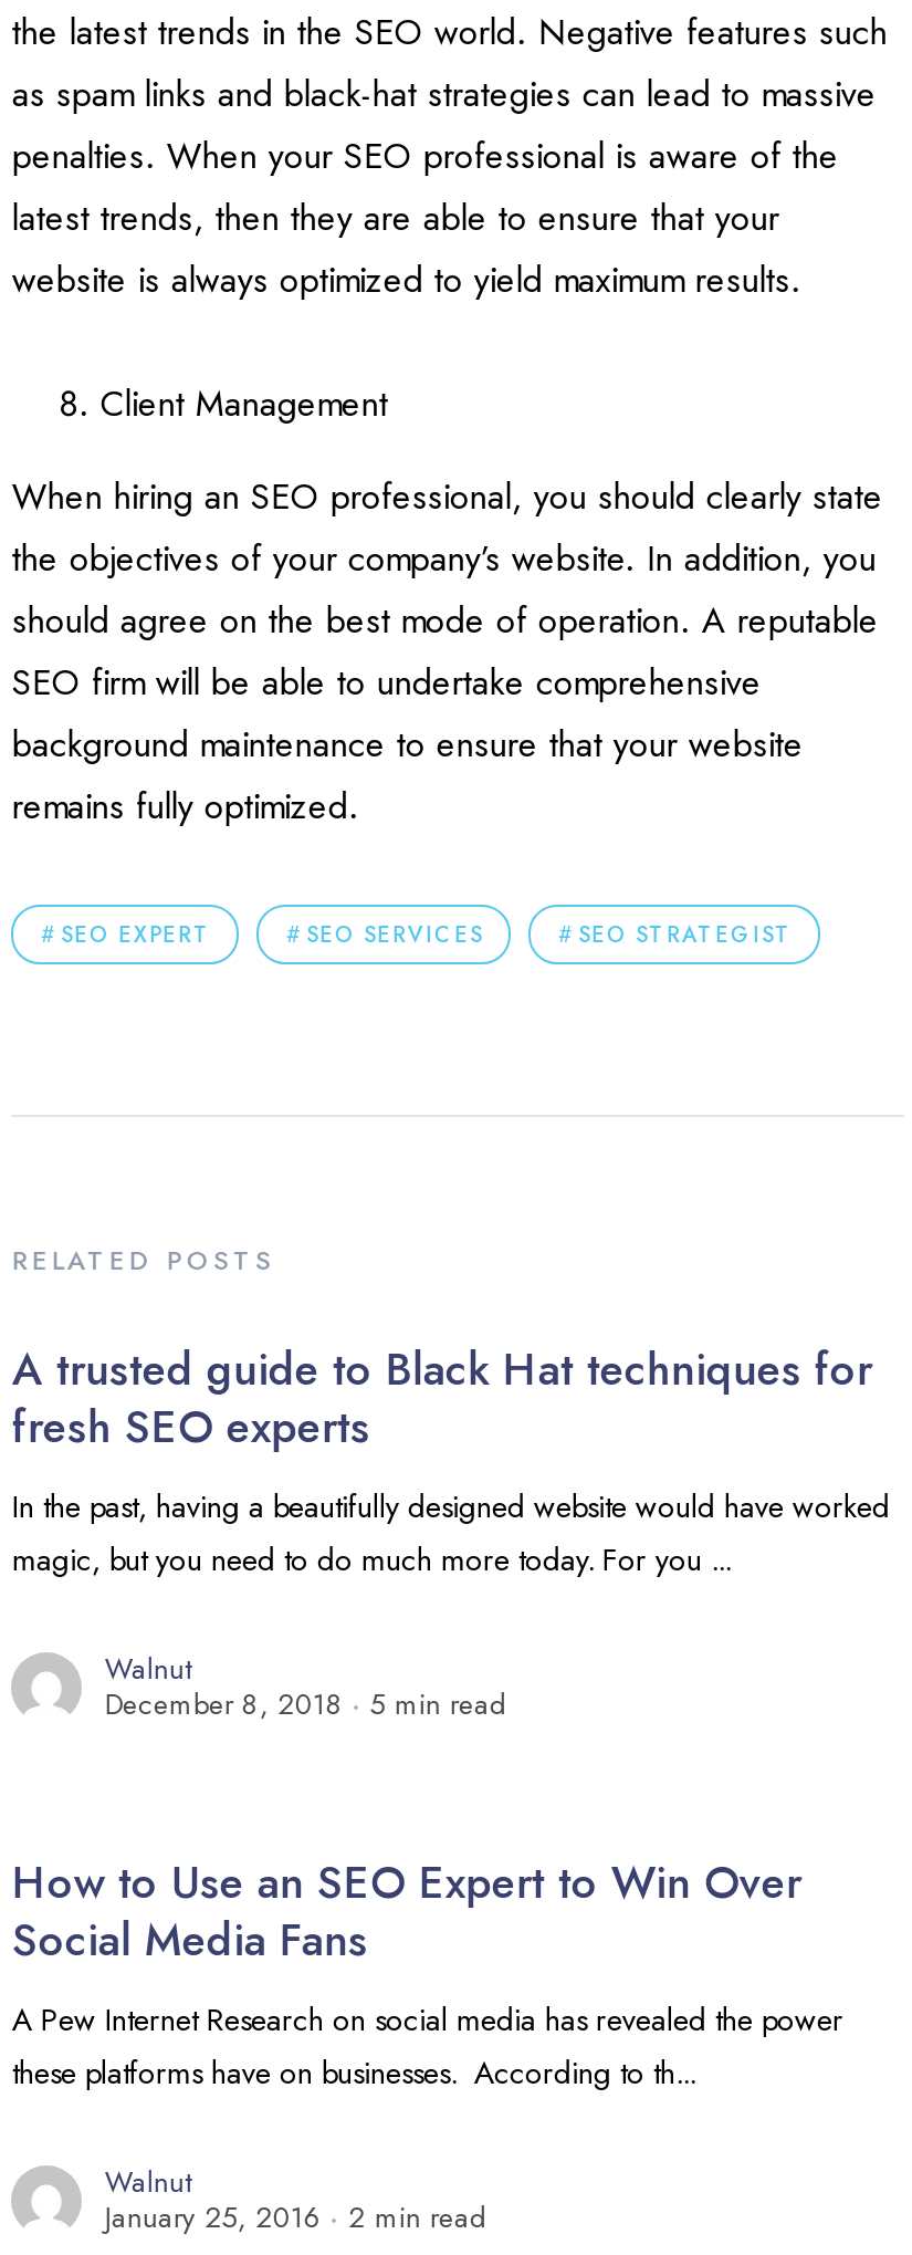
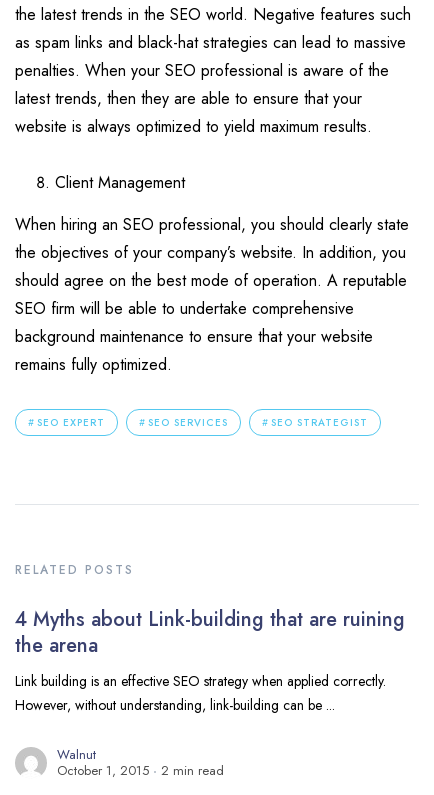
[12,1338,890,1581] A trusted guide to Black Hat techniques for | fresh SEO experts | In the past, having a beautifully designed website would have worked | magic, but you need to do much more today. For you ... -> [15,605,405,715] 4 Myths about Link-building that are ruining | the arena | Link building is an effective SEO strategy when applied correctly. | However, without understanding, link-building can be ...
[12,1683,843,2238] December 8, 2018 | 5 min read | How to Use an SEO Expert to Win Over | Social Media Fans | A Pew Internet Research on social media has revealed the power | these platforms have on businesses. According to th... | Walnut | January 25, 2016 -> [57,761,149,780] October 1, 2015

